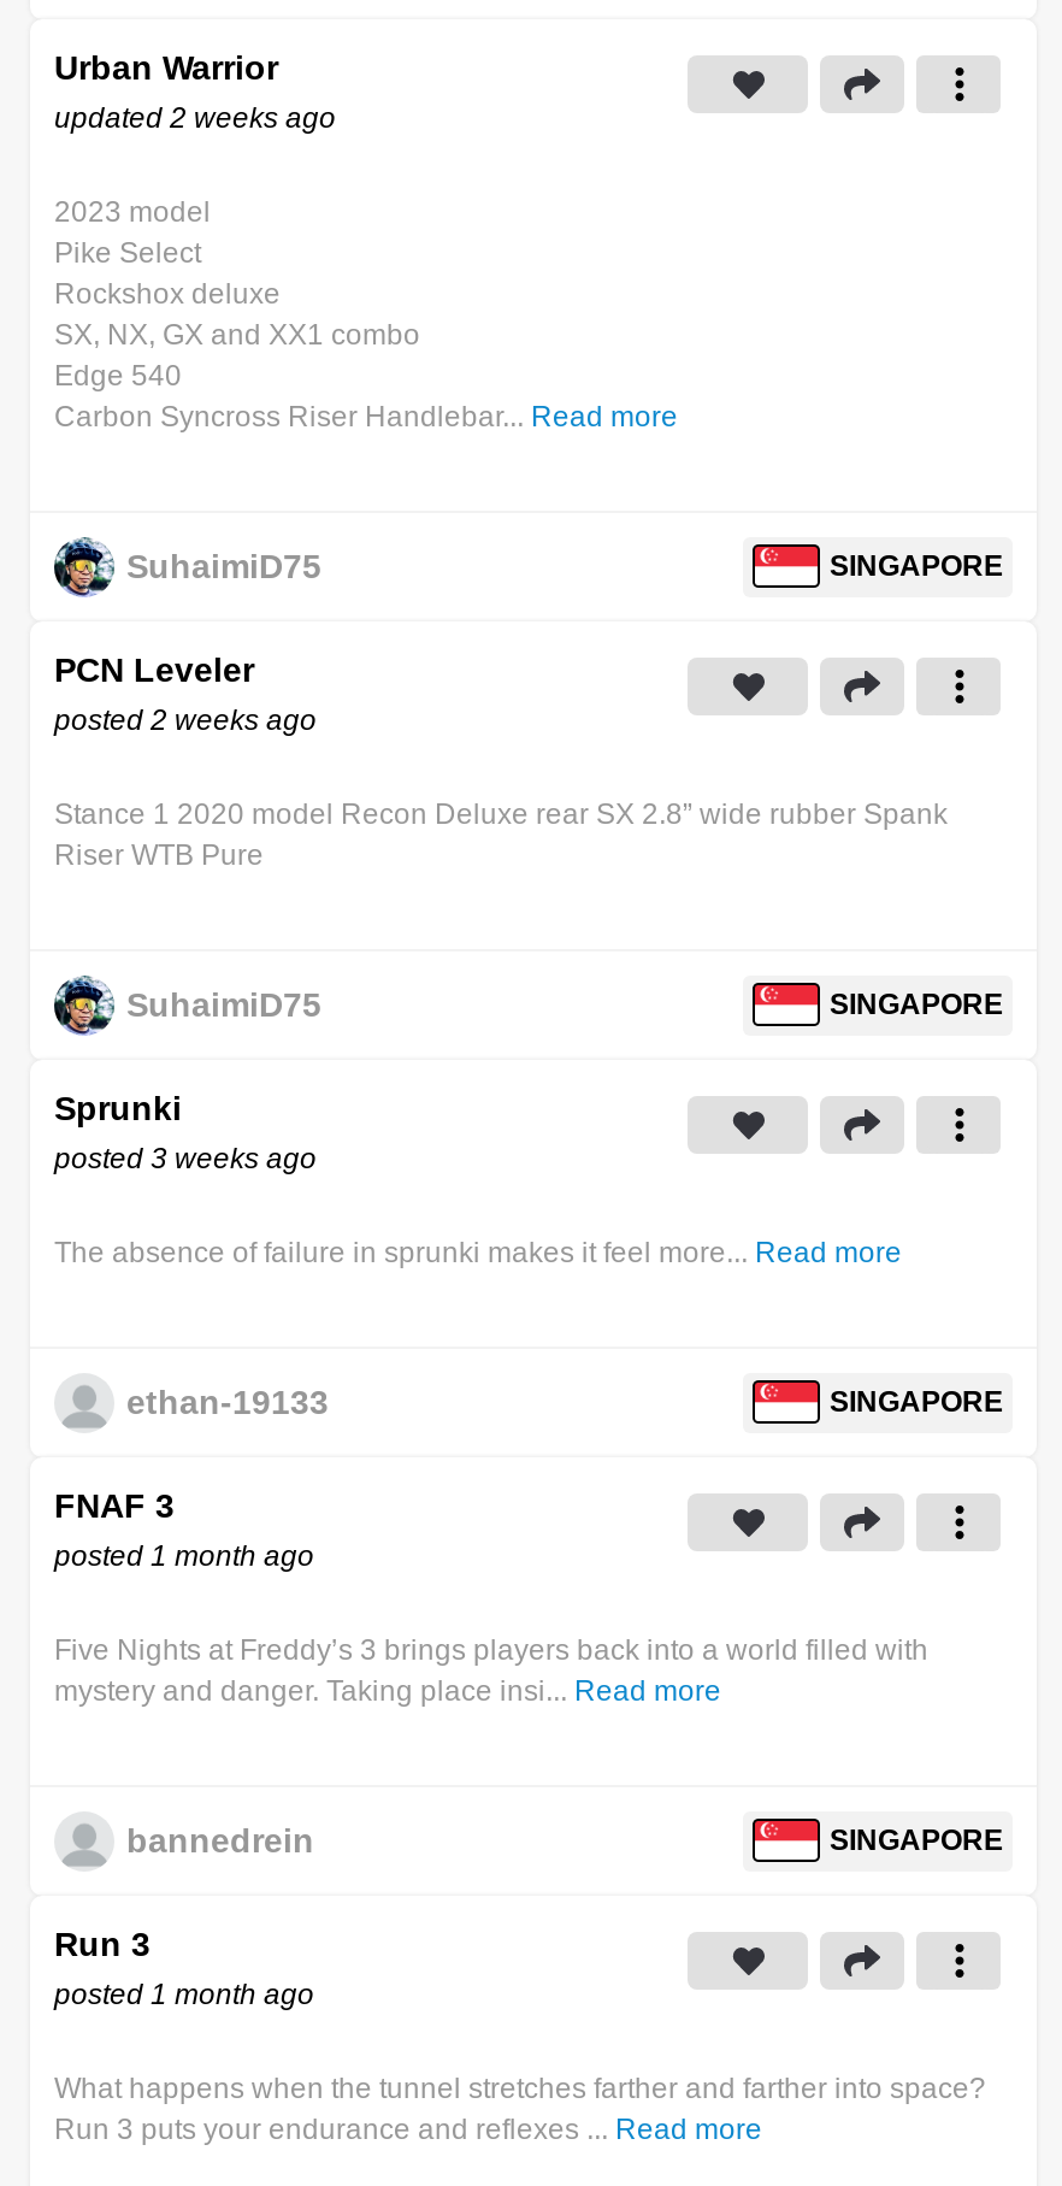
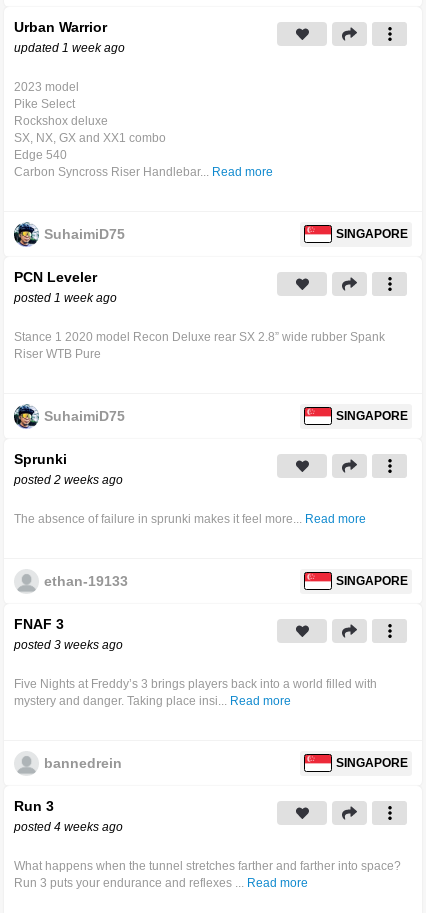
[54,101,336,134] updated 2 weeks ago -> [14,41,125,55] updated 1 week ago
moved [54,703,317,737] -> [14,473,123,487]: posted 2 weeks ago
none -> [14,291,117,305] posted 1 week ago
moved [54,1141,317,1175] -> [14,638,123,652]: posted 3 weeks ago
[54,1539,314,1572] posted 1 month ago -> none
[54,1977,314,2011] posted 1 month ago -> [14,820,123,834] posted 4 weeks ago

